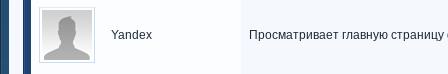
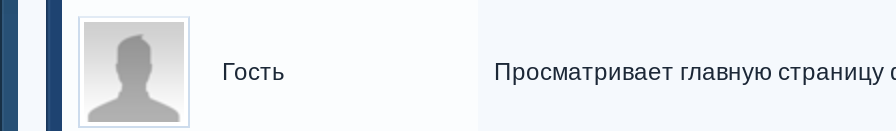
[111,28,152,42] Yandex -> [222,58,284,86] Гость

